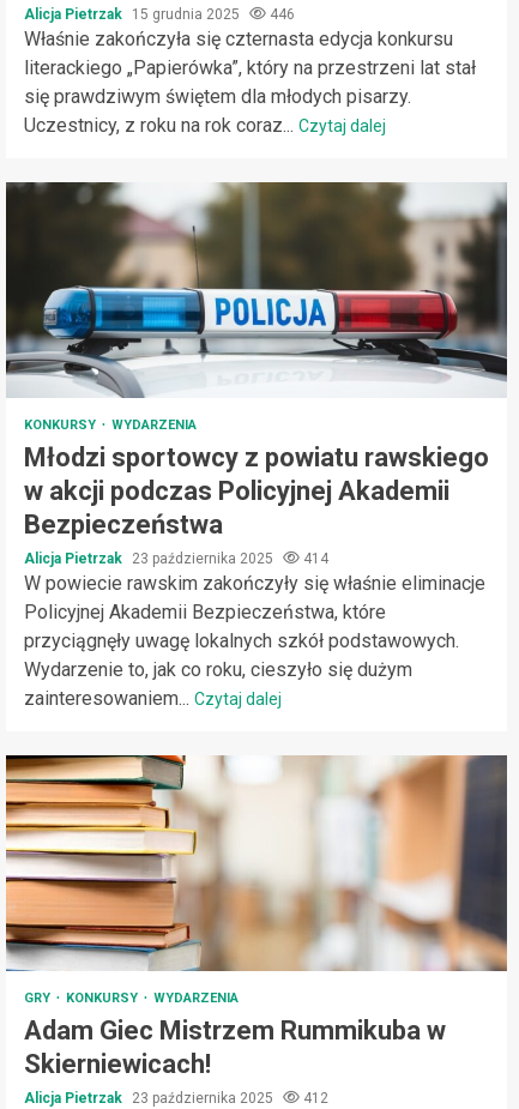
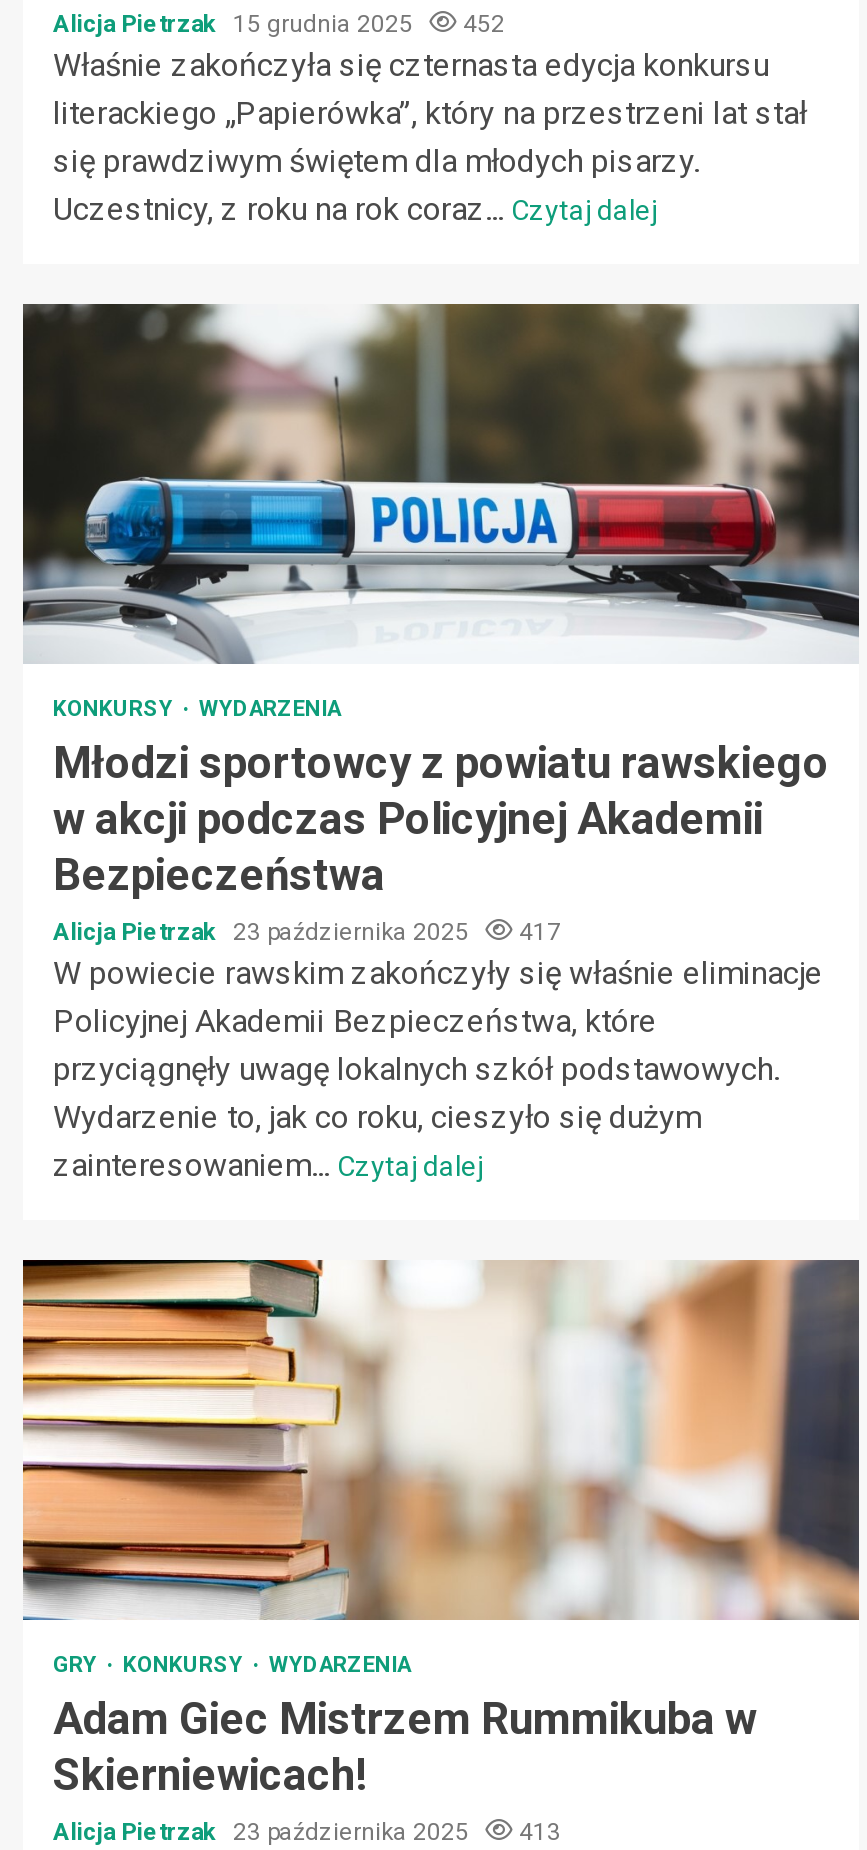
[24,6,295,23] Alicja Pietrzak 15 grudnia 2025 446 -> [53,10,505,38] Alicja Pietrzak 15 grudnia 2025 452
[24,550,328,567] Alicja Pietrzak 23 października 2025 414 -> [53,918,561,946] Alicja Pietrzak 23 października 2025 417
[24,1090,328,1107] Alicja Pietrzak 23 października 2025 412 -> [53,1818,561,1846] Alicja Pietrzak 23 października 2025 413

